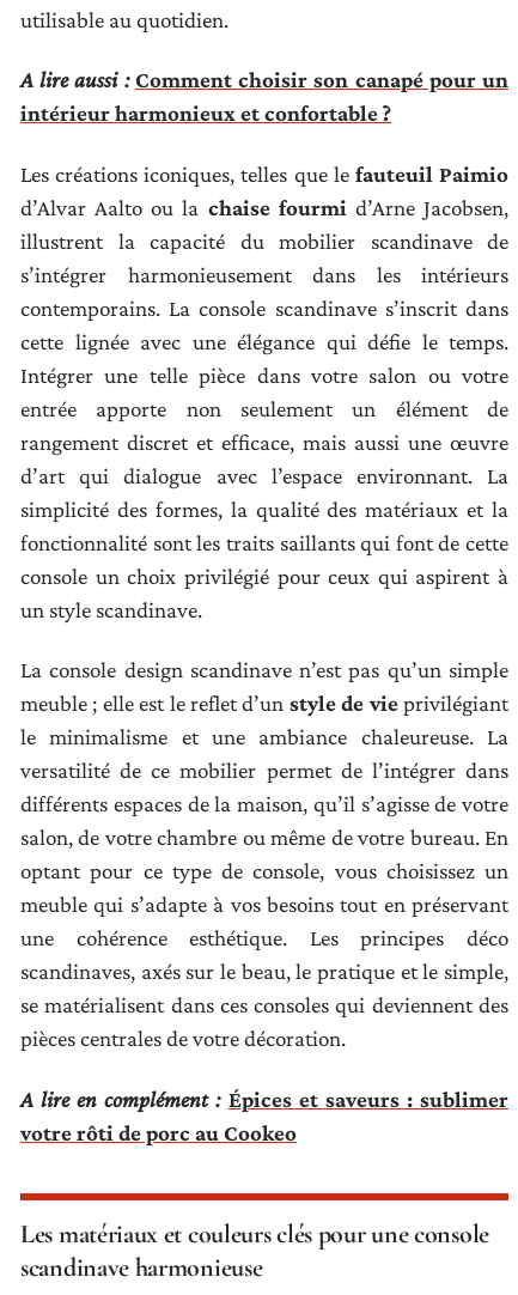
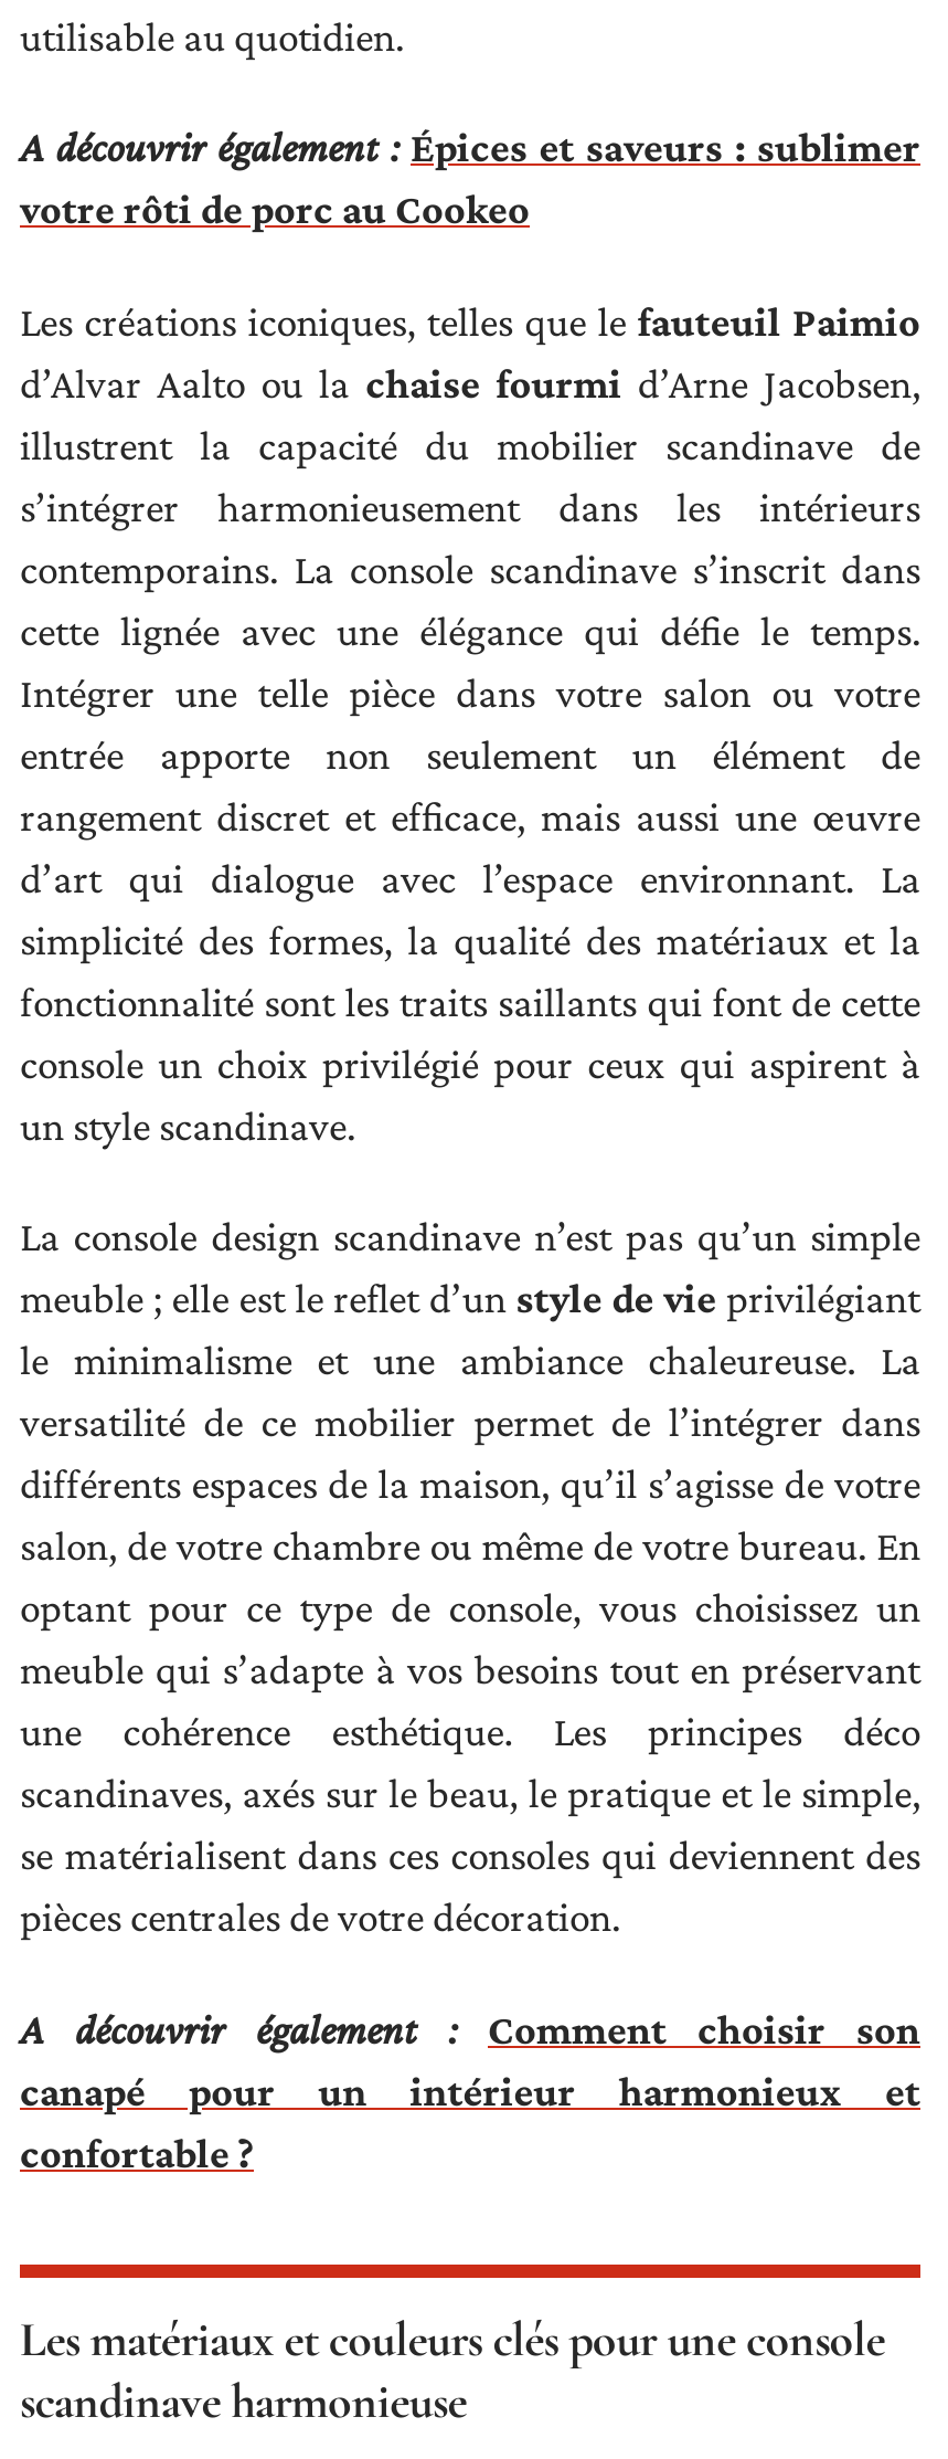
[20,67,508,126] A lire aussi : Comment choisir son canapé pour un | intérieur harmonieux et confortable ? -> [20,124,920,171] A découvrir également : Épices et saveurs : sublimer
[20,1087,508,1112] A lire en complément : Épices et saveurs : sublimer -> [20,2006,920,2176] A découvrir également : | Comment choisir son | canapé pour un intérieur harmonieux et | confortable ?
moved [20,1120,297,1145] -> [20,186,530,233]: votre rôti de porc au Cookeo

